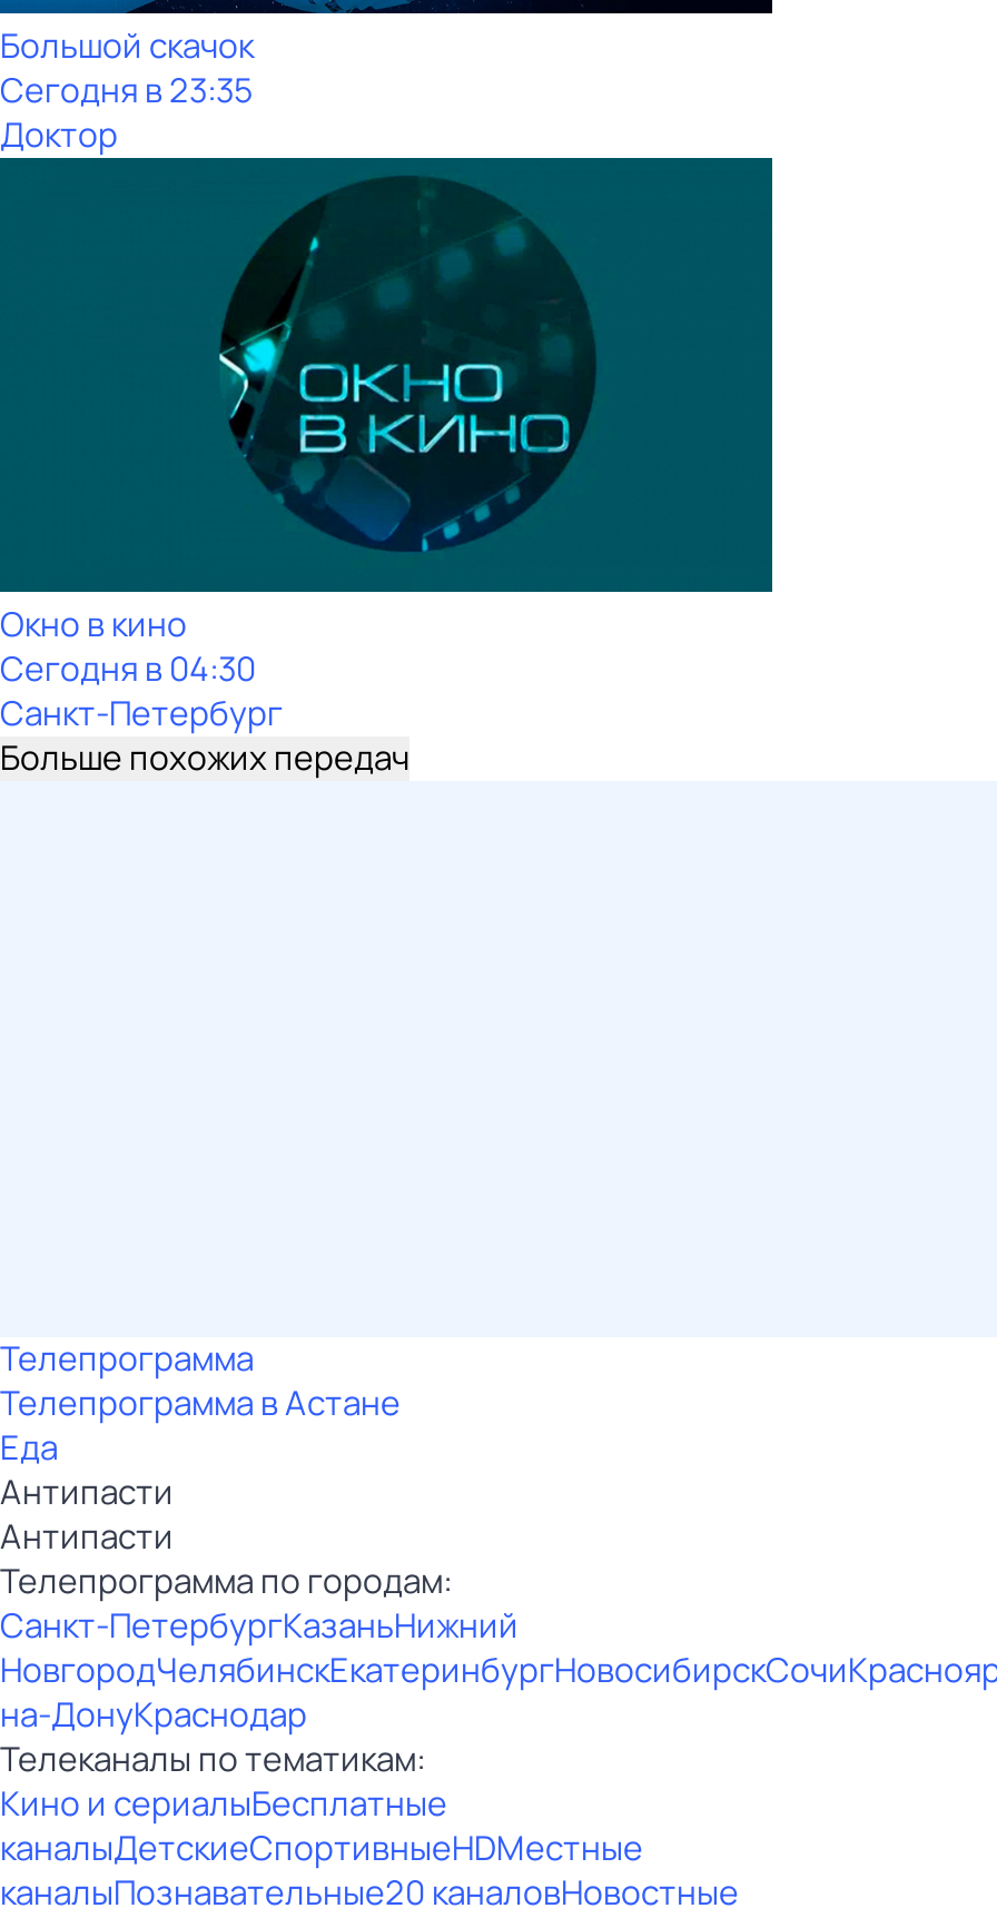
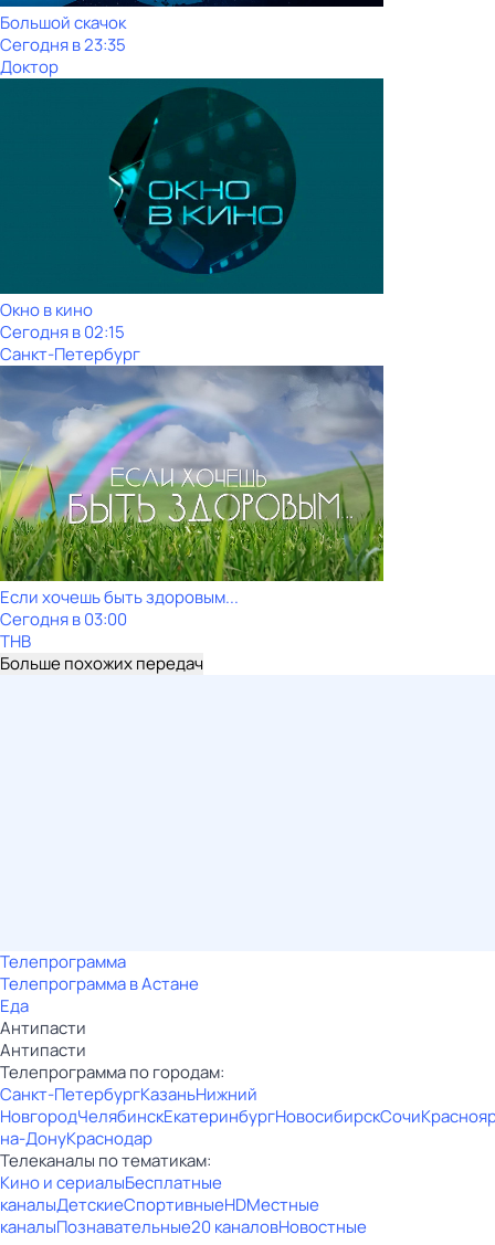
[0,645,256,692] Сегодня в 04:30 -> [0,320,125,344] Сегодня в 02:15
none -> [0,365,385,653] [image] | Если хочешь быть здоровым... | Сегодня в 03:00 | ТНВ

